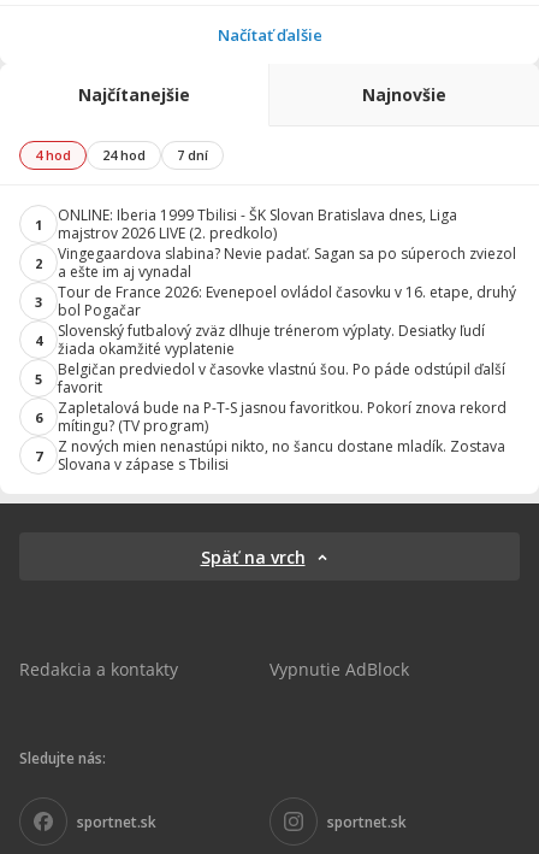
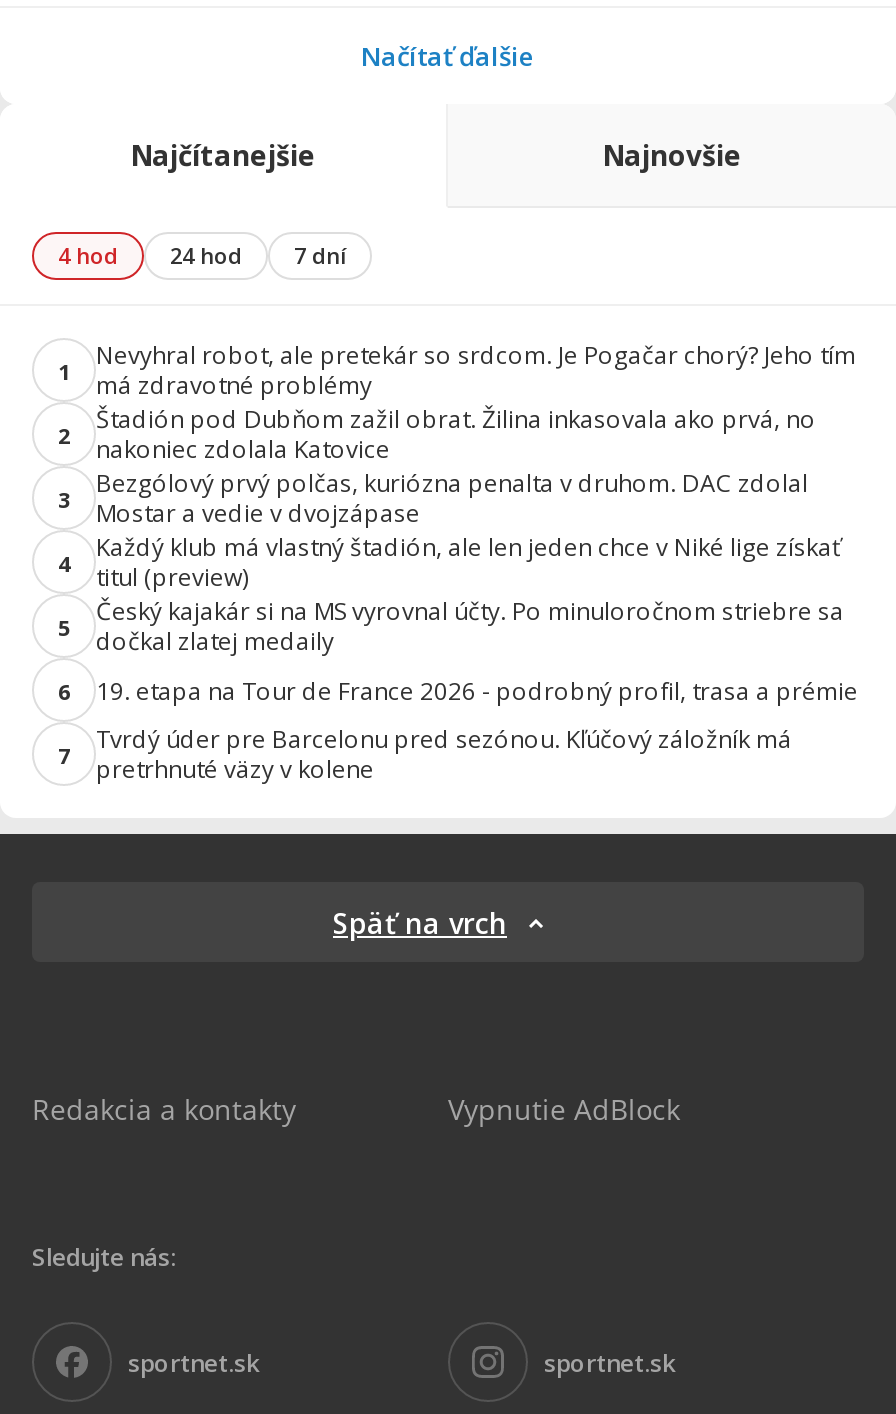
[58,205,457,243] ONLINE: Iberia 1999 Tbilisi - ŠK Slovan Bratislava dnes, Liga | majstrov 2026 LIVE (2. predkolo) -> [96,338,856,402] Nevyhral robot, ale pretekár so srdcom. Je Pogačar chorý? Jeho tím | má zdravotné problémy
[58,243,516,282] Vingegaardova slabina? Nevie padať. Sagan sa po súperoch zviezol | a ešte im aj vynadal -> [96,402,816,466] Štadión pod Dubňom zažil obrat. Žilina inkasovala ako prvá, no | nakoniec zdolala Katovice
[58,282,516,320] Tour de France 2026: Evenepoel ovládol časovku v 16. etape, druhý | bol Pogačar -> [96,466,808,530] Bezgólový prvý polčas, kuriózna penalta v druhom. DAC zdolal | Mostar a vedie v dvojzápase
[58,320,485,359] Slovenský futbalový zväz dlhuje trénerom výplaty. Desiatky ľudí | žiada okamžité vyplatenie -> [96,530,840,594] Každý klub má vlastný štadión, ale len jeden chce v Niké lige získať | titul (preview)
[58,359,505,397] Belgičan predviedol v časovke vlastnú šou. Po páde odstúpil ďalší | favorit -> [96,594,844,658] Český kajakár si na MS vyrovnal účty. Po minuloročnom striebre sa | dočkal zlatej medaily
[58,397,507,436] Zapletalová bude na P-T-S jasnou favoritkou. Pokorí znova rekord | mítingu? (TV program) -> [96,673,858,707] 19. etapa na Tour de France 2026 - podrobný profil, trasa a prémie
[58,436,505,475] Z nových mien nenastúpi nikto, no šancu dostane mladík. Zostava | Slovana v zápase s Tbilisi -> [96,722,792,786] Tvrdý úder pre Barcelonu pred sezónou. Kľúčový záložník má | pretrhnuté väzy v kolene

